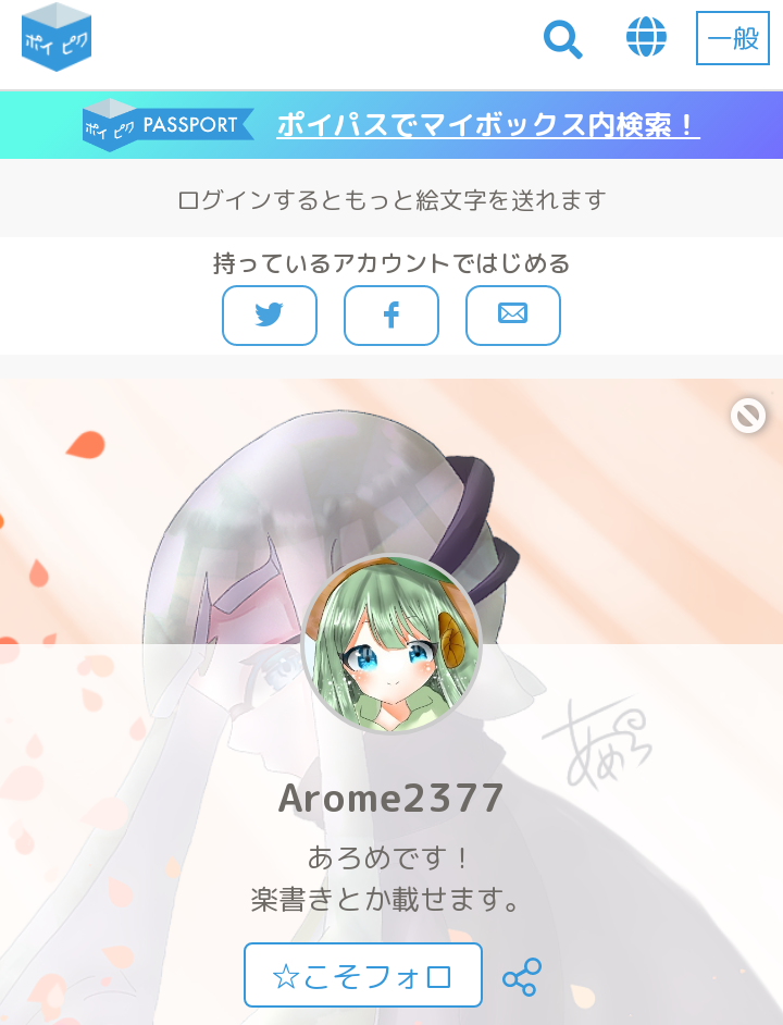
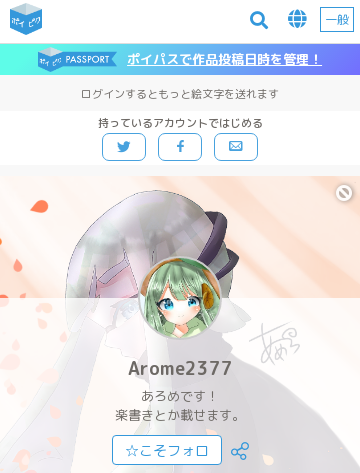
[276,104,701,144] ポイパスでマイボックス内検索！ -> [127,50,322,68] ポイパスで作品投稿日時を管理！

